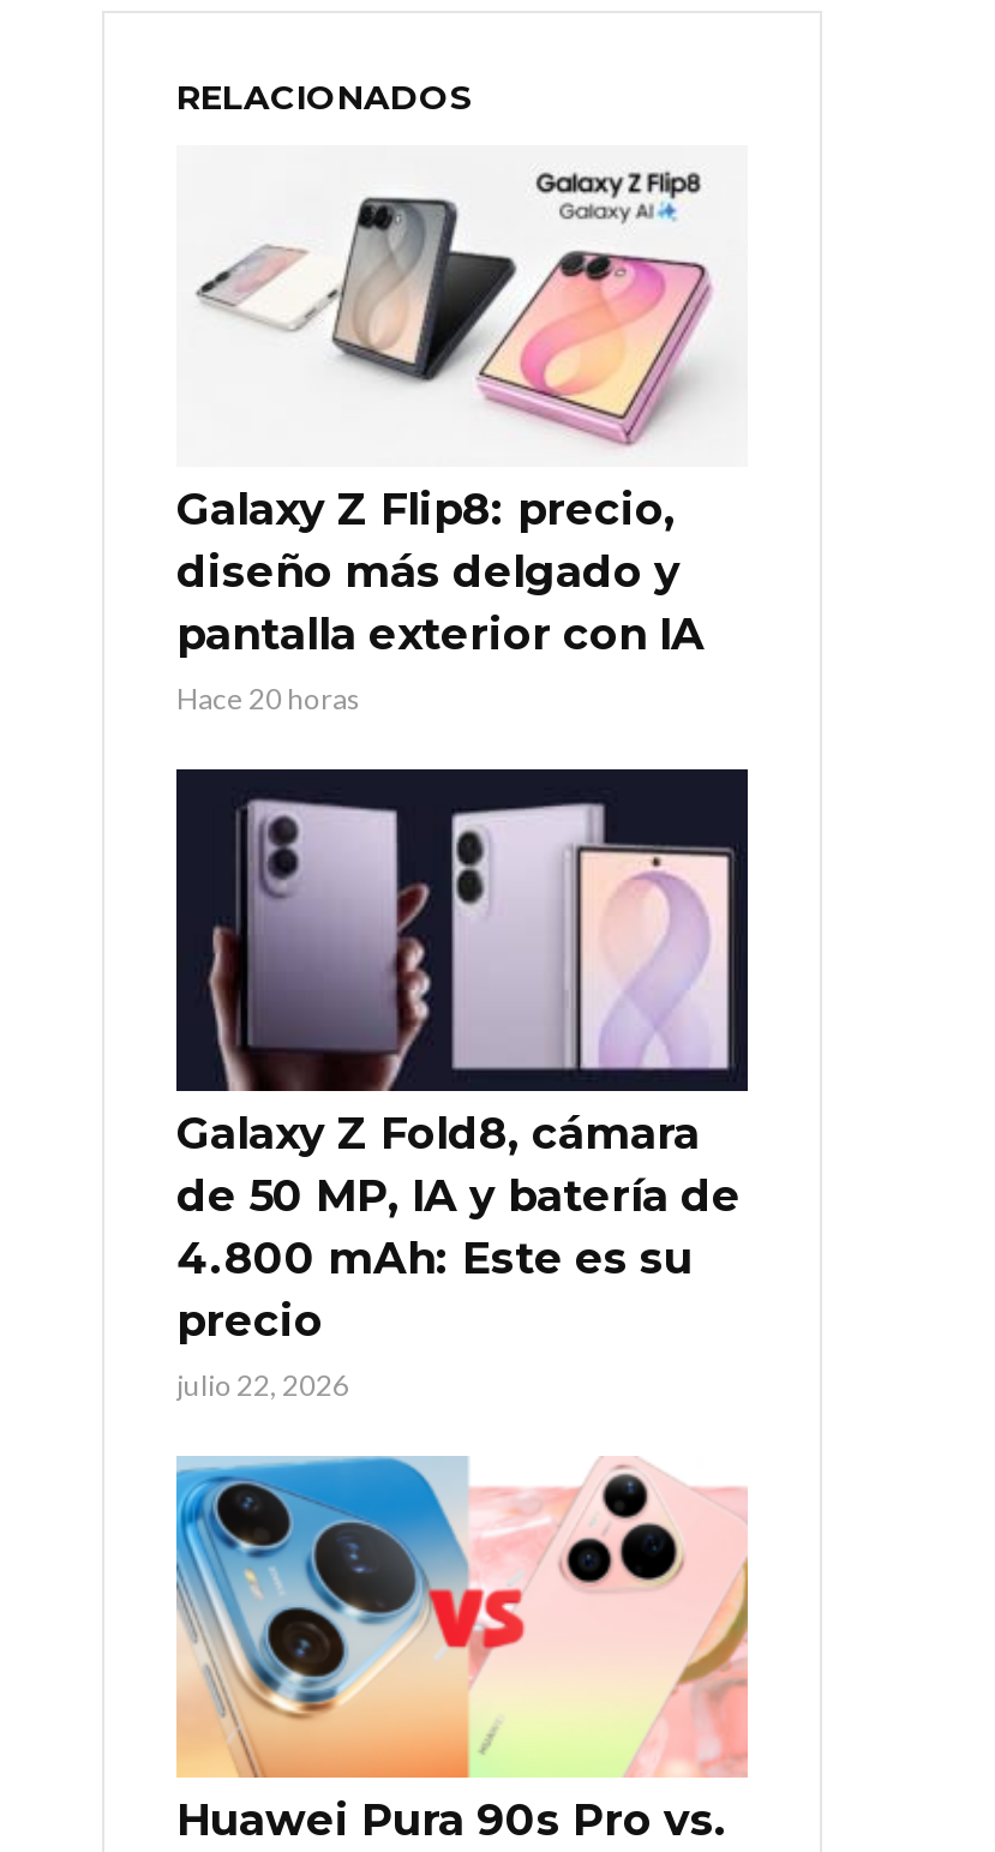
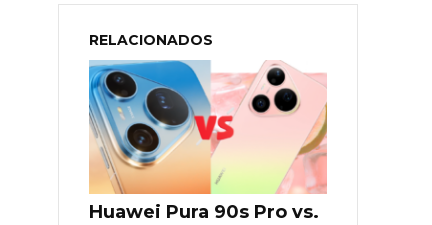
[176,170,714,717] [image] | Galaxy Z Flip8: precio, | diseño más delgado y | pantalla exterior con IA | Hace 20 horas -> none
[174,766,750,1403] [image] | Galaxy Z Fold8, cámara | de 50 MP, IA y batería de | 4.800 mAh: Este es su | precio | julio 22, 2026 -> none

